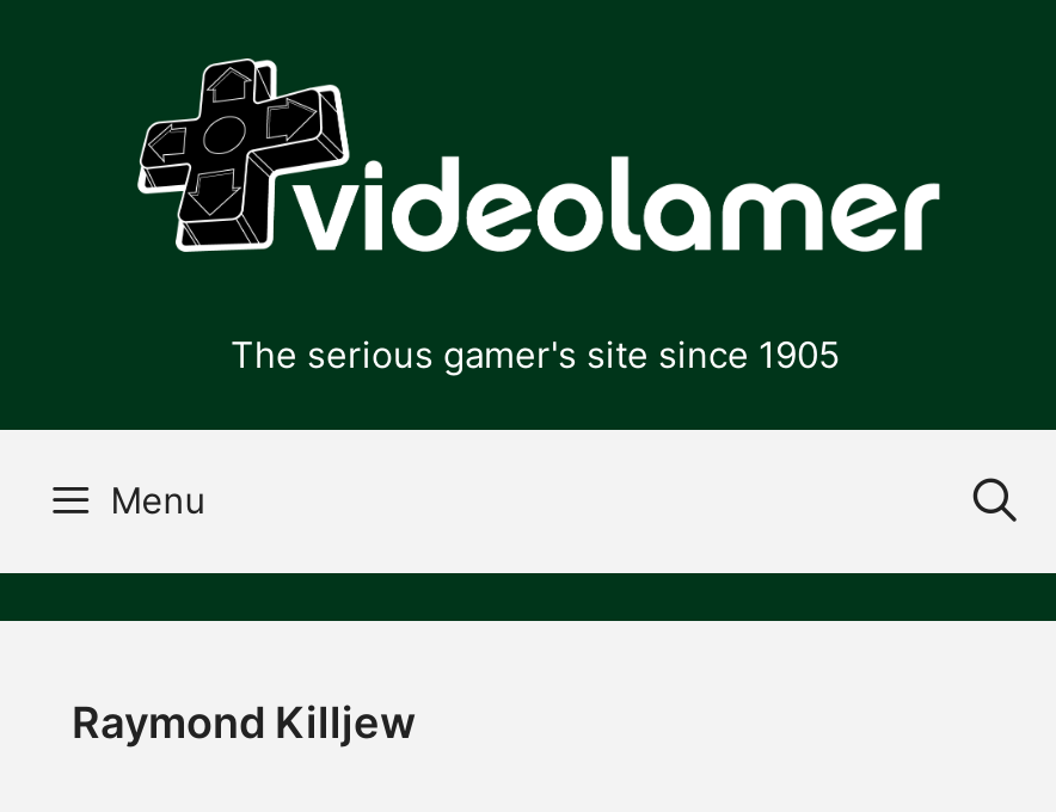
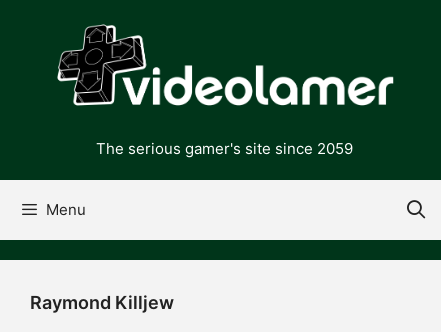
[231,333,840,378] The serious gamer's site since 1905 -> [95,139,352,158] The serious gamer's site since 2059

